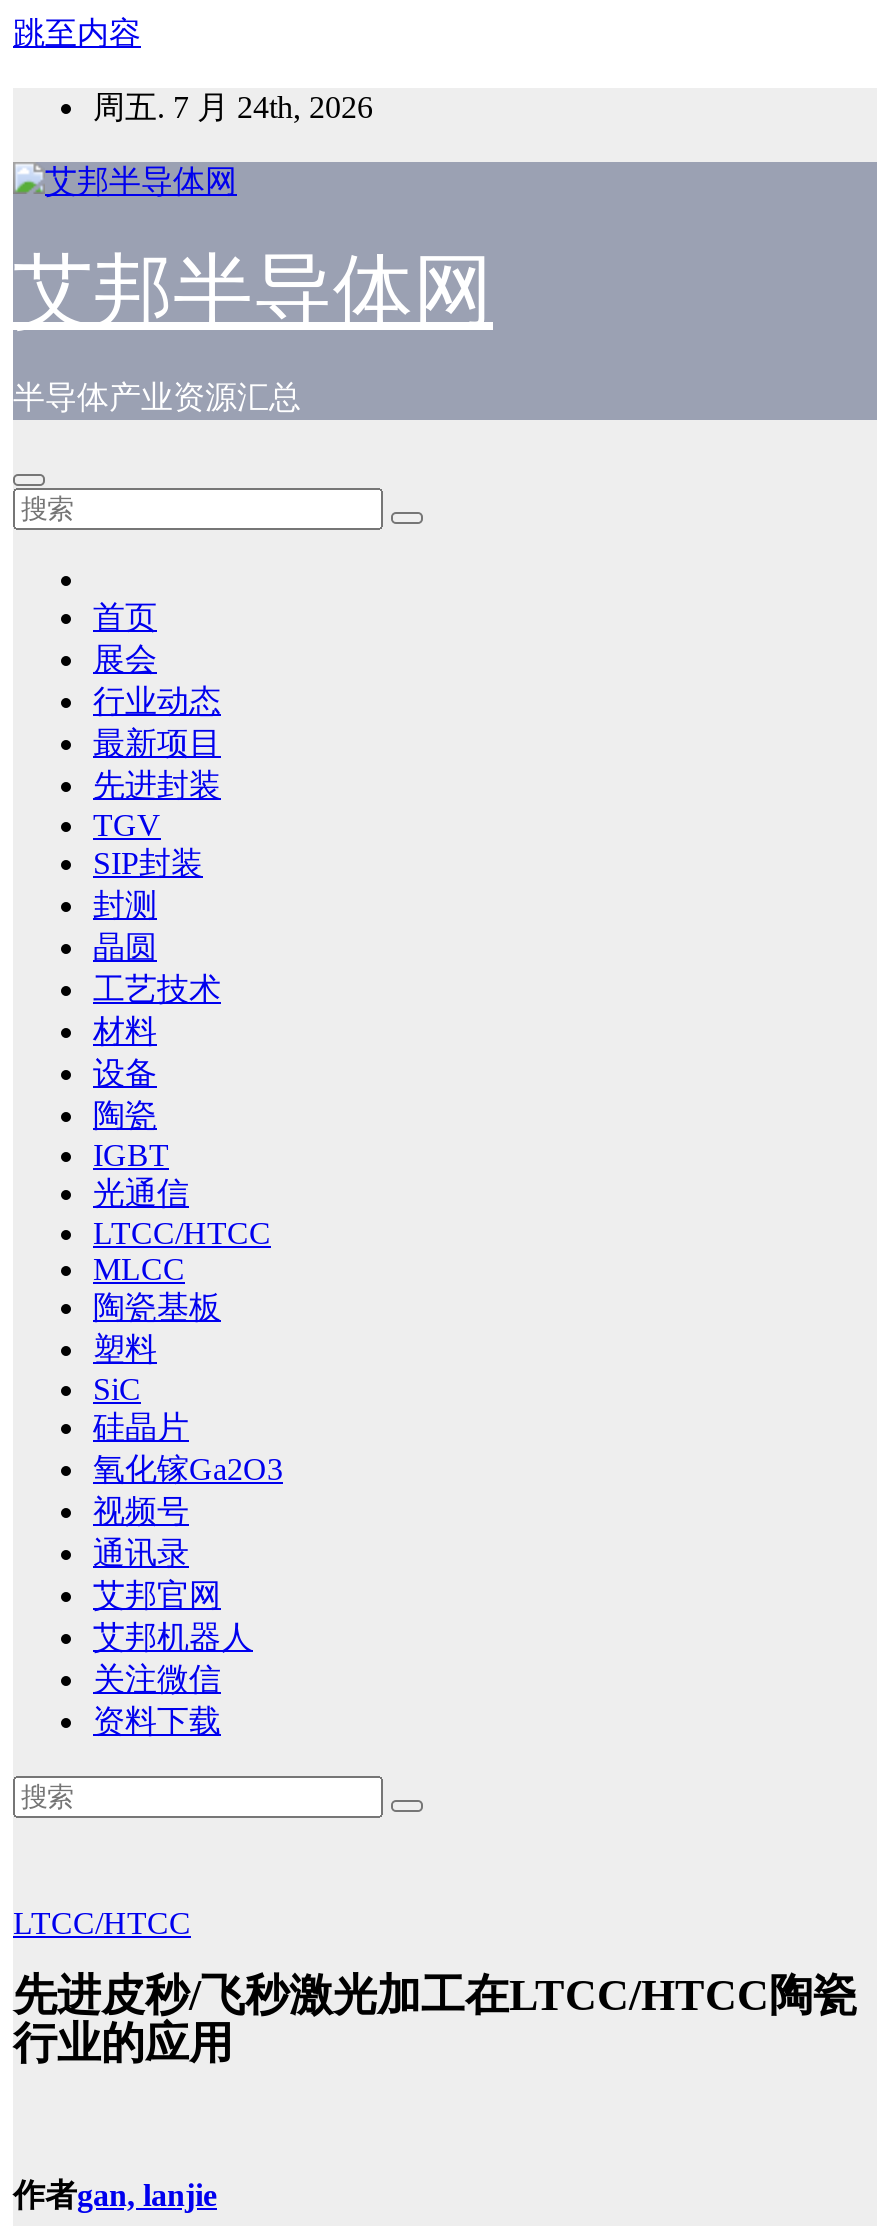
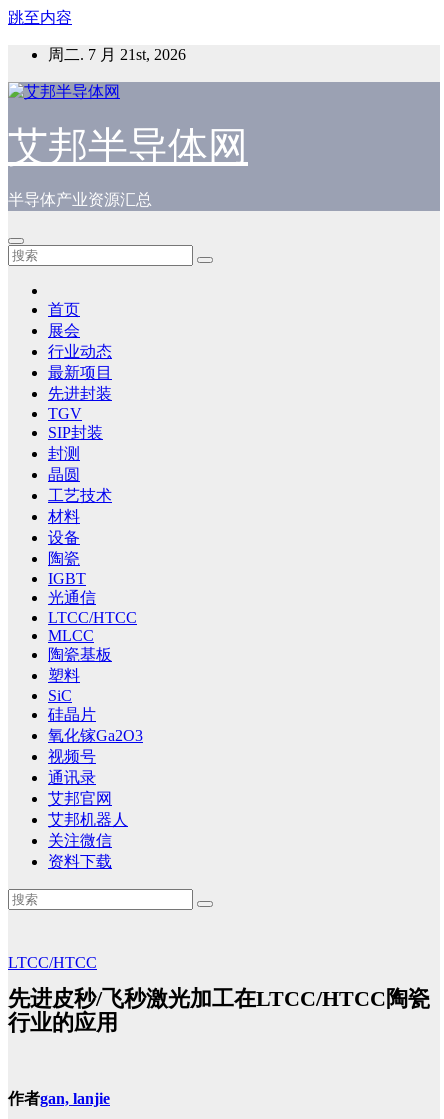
[93,90,373,124] 周五. 7 月 24th, 2026 -> [48,46,186,63] 周二. 7 月 21st, 2026

